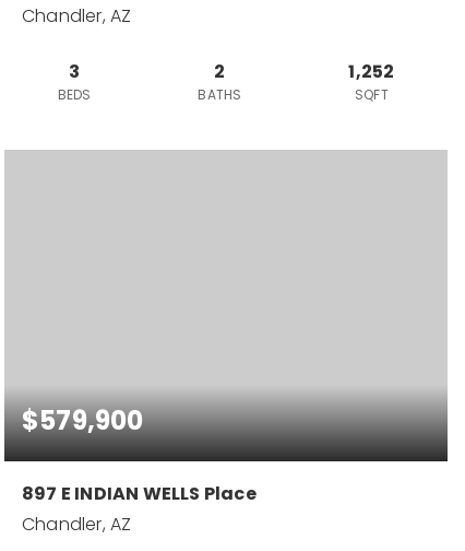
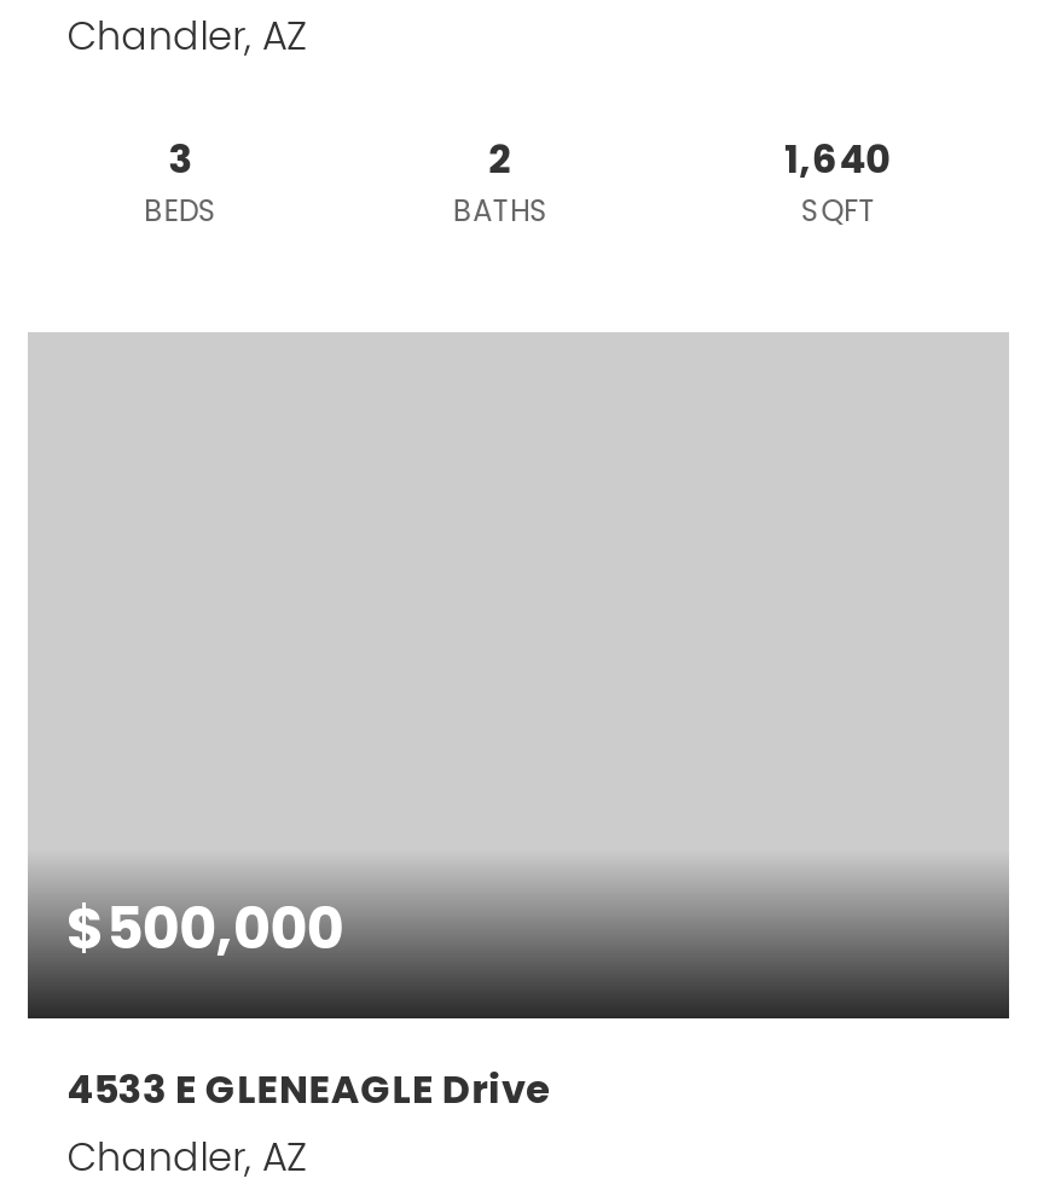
[349,59,395,85] 1,252 -> [784,131,893,187] 1,640
[22,402,144,438] $579,900 -> [66,888,343,968] $500,000
[22,480,256,506] 897 E INDIAN WELLS Place -> [66,1062,551,1117] 4533 E GLENEAGLE Drive

